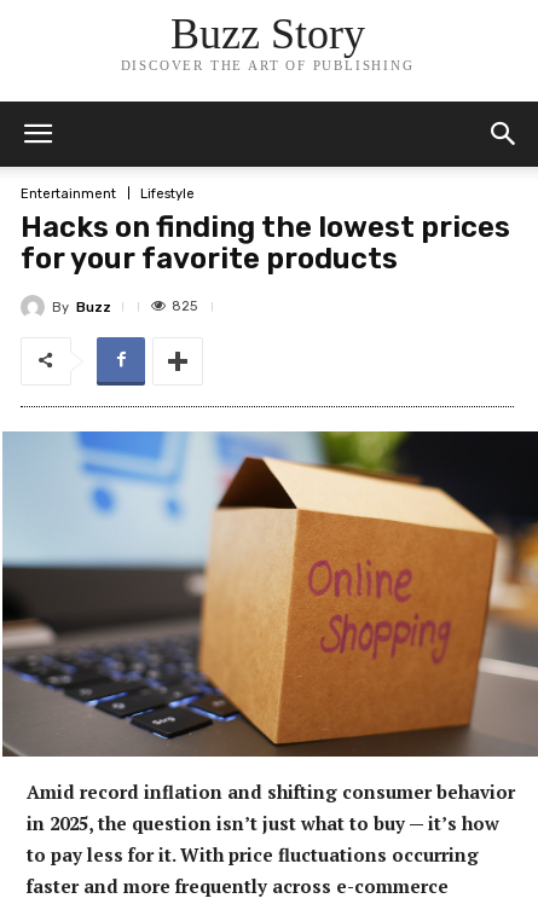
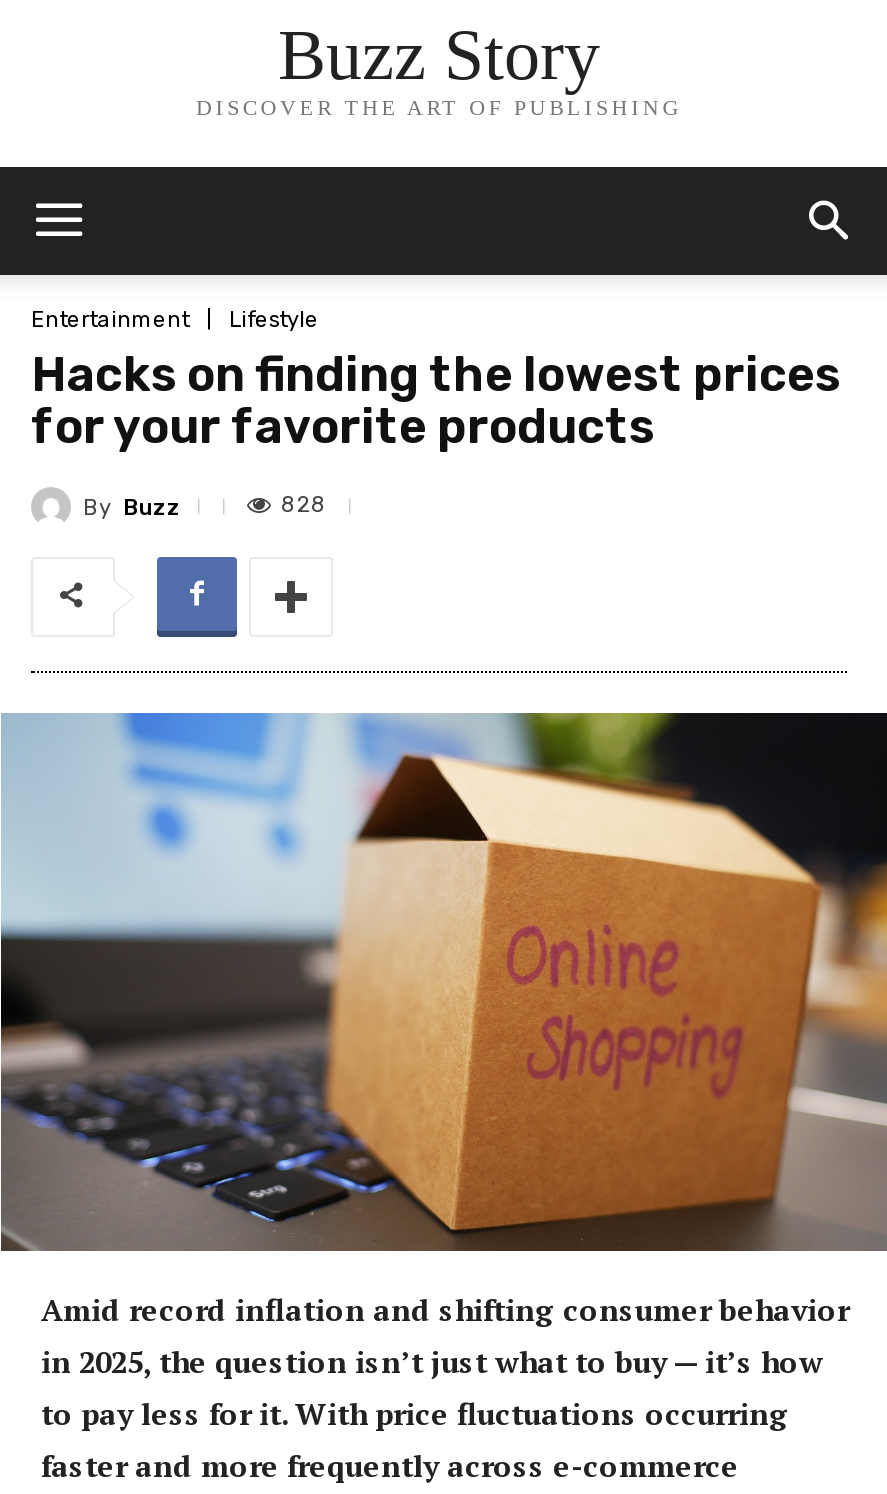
[172,298,197,314] 825 -> [281,493,327,519] 828

